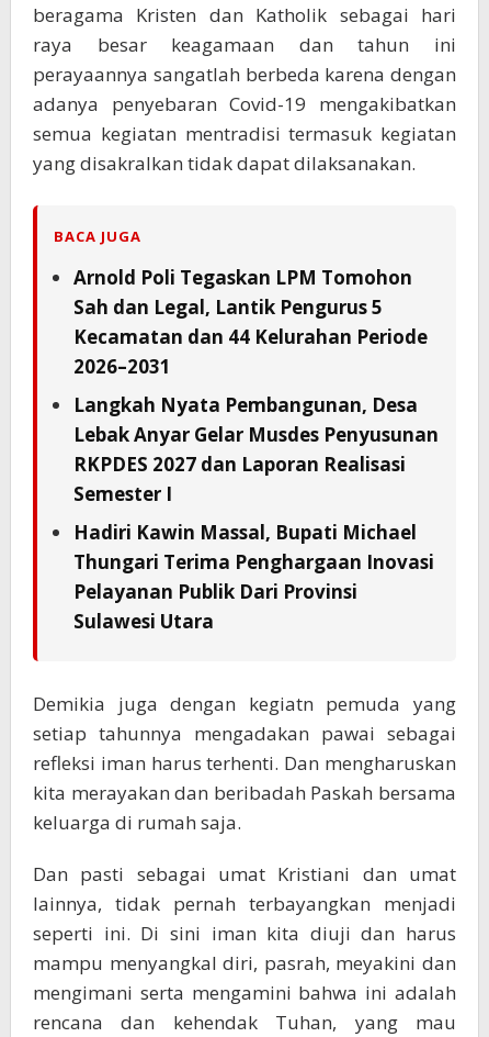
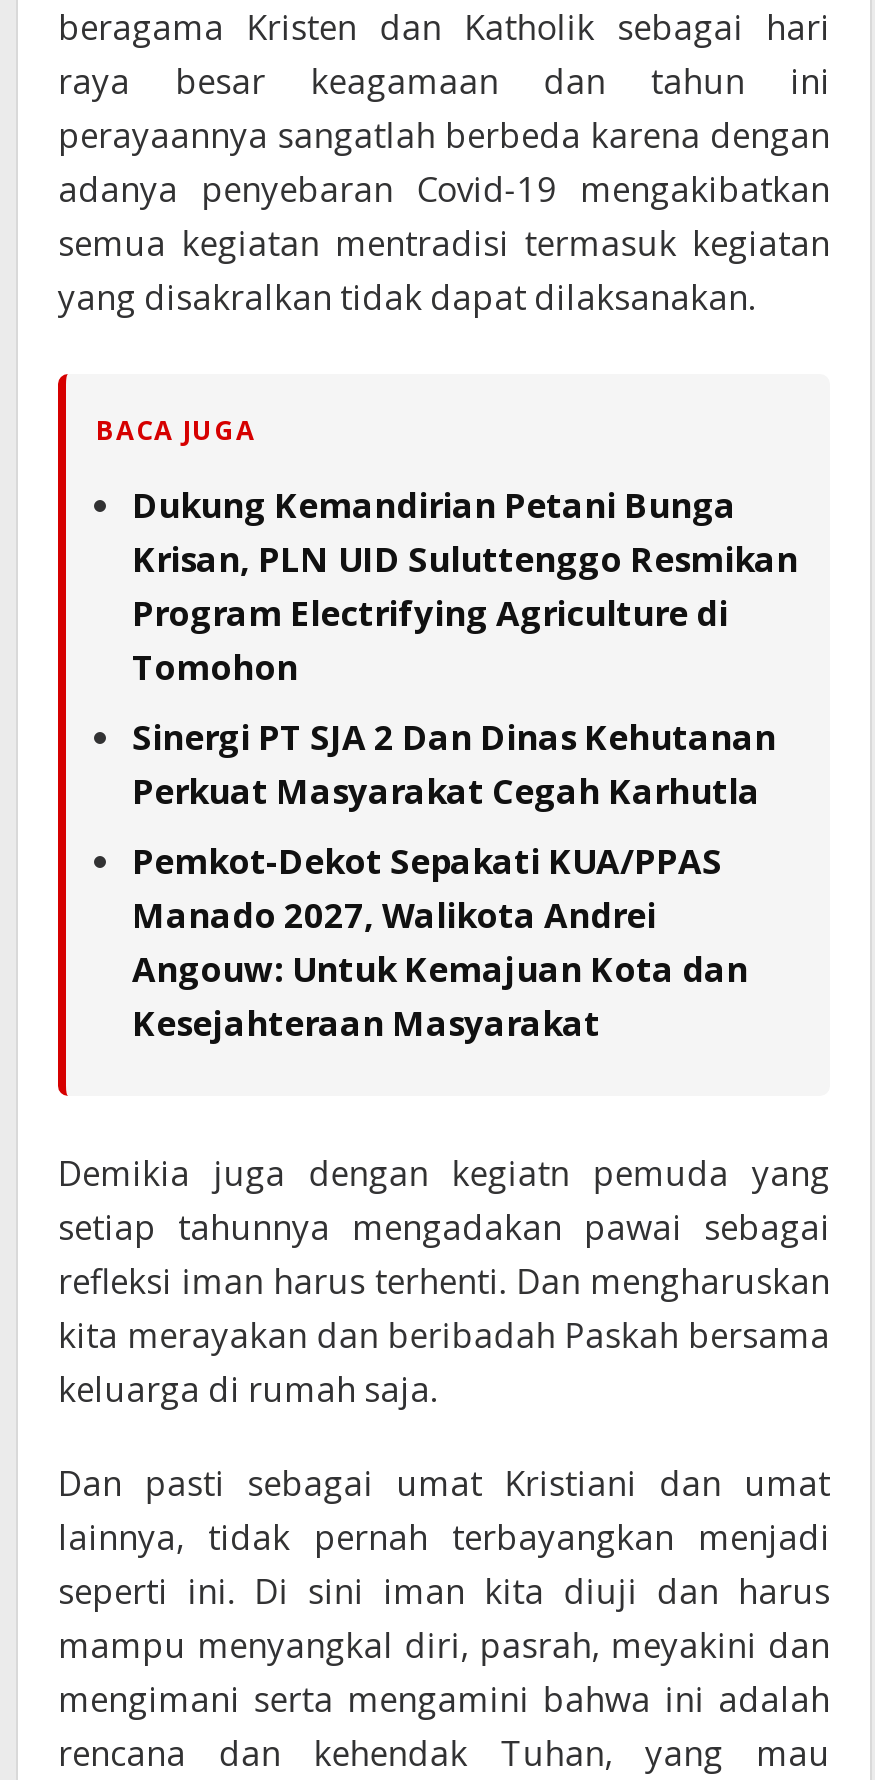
[73,265,428,379] Arnold Poli Tegaskan LPM Tomohon | Sah dan Legal, Lantik Pengurus 5 | Kecamatan dan 44 Kelurahan Periode | 2026–2031 -> [132,482,798,690] Dukung Kemandirian Petani Bunga | Krisan, PLN UID Suluttenggo Resmikan | Program Electrifying Agriculture di | Tomohon
[73,392,439,506] Langkah Nyata Pembangunan, Desa | Lebak Anyar Gelar Musdes Penyusunan | RKPDES 2027 dan Laporan Realisasi | Semester I -> [132,714,776,814] Sinergi PT SJA 2 Dan Dinas Kehutanan | Perkuat Masyarakat Cegah Karhutla
[73,519,434,634] Hadiri Kawin Massal, Bupati Michael | Thungari Terima Penghargaan Inovasi | Pelayanan Publik Dari Provinsi | Sulawesi Utara -> [132,838,748,1046] Pemkot-Dekot Sepakati KUA/PPAS | Manado 2027, Walikota Andrei | Angouw: Untuk Kemajuan Kota dan | Kesejahteraan Masyarakat

